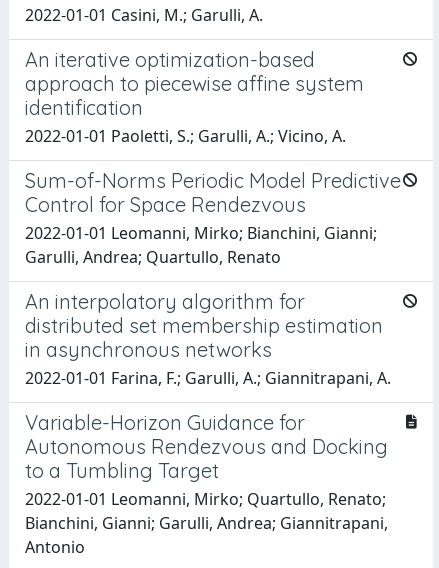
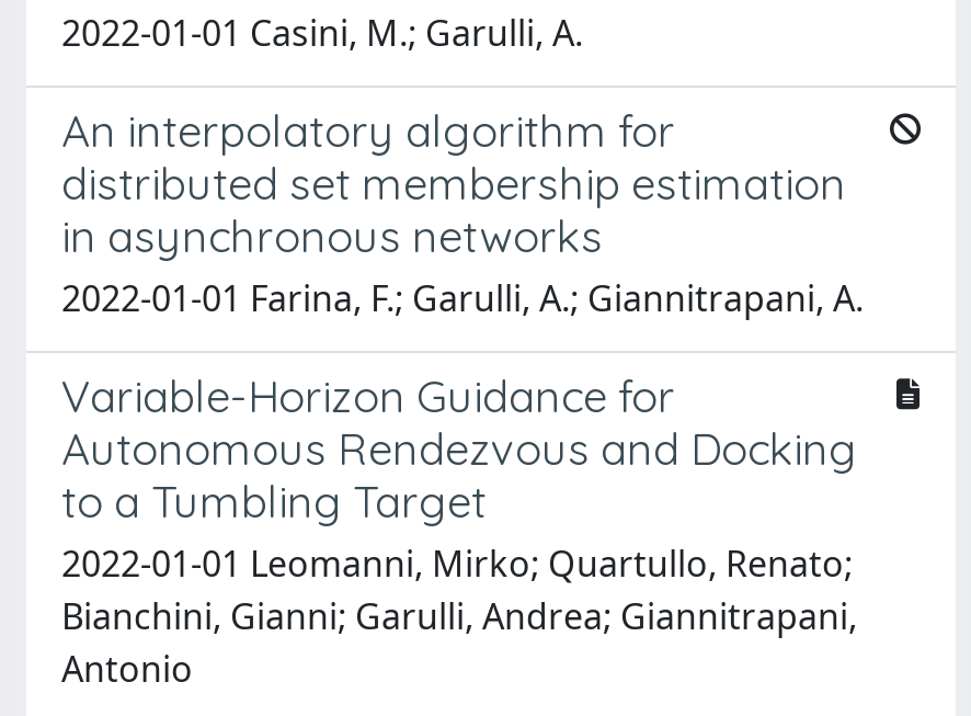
[25,47,401,268] An iterative optimization-based | approach to piecewise affine system | identification | 2022-01-01 Paoletti, S.; Garulli, A.; Vicino, A. | Sum-of-Norms Periodic Model Predictive | Control for Space Rendezvous | 2022-01-01 Leomanni, Mirko; Bianchini, Gianni; | Garulli, Andrea; Quartullo, Renato -> none

